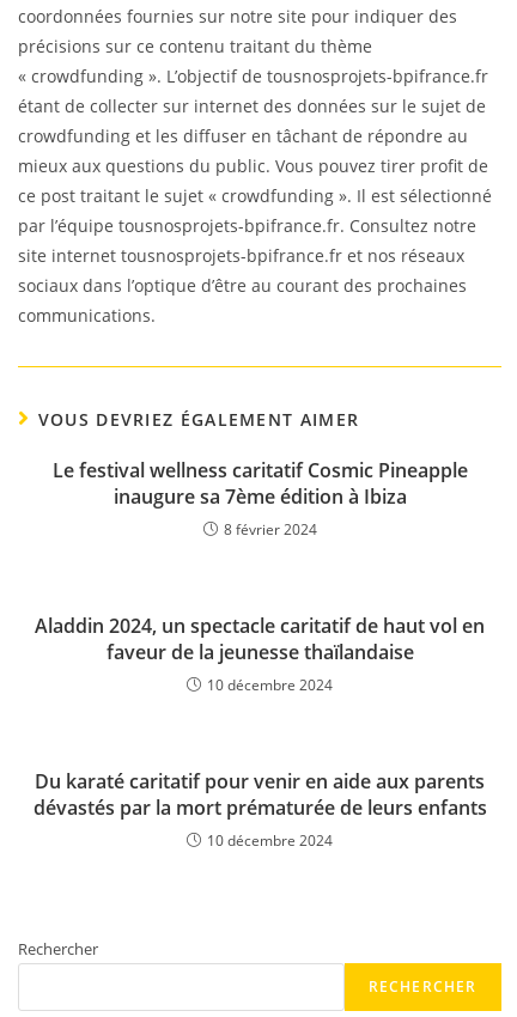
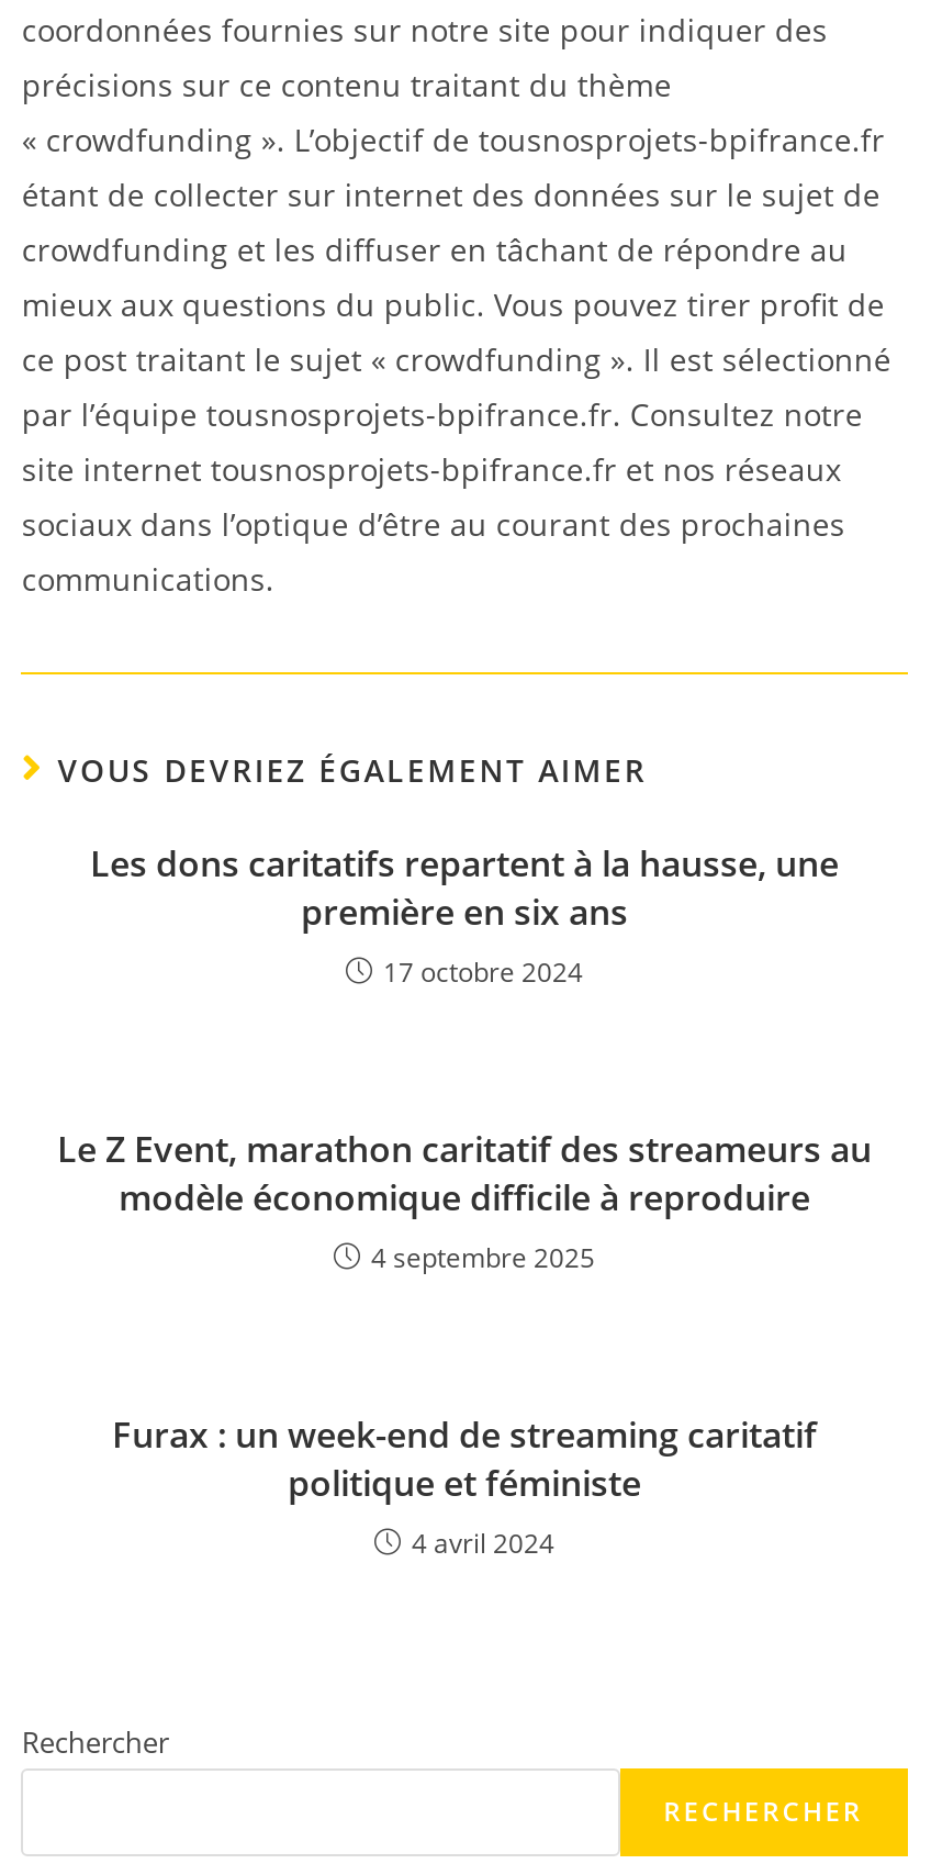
[52,457,467,540] Le festival wellness caritatif Cosmic Pineapple | inaugure sa 7ème édition à Ibiza | 8 février 2024 -> [90,839,839,991] Les dons caritatifs repartent à la hausse, une | première en six ans | 17 octobre 2024
[35,613,485,695] Aladdin 2024, un spectacle caritatif de haut vol en | faveur de la jeunesse thaïlandaise | 10 décembre 2024 -> [57,1125,872,1276] Le Z Event, marathon caritatif des streameurs au | modèle économique difficile à reproduire | 4 septembre 2025
[33,768,486,851] Du karaté caritatif pour venir en aide aux parents | dévastés par la mort prématurée de leurs enfants | 10 décembre 2024 -> [112,1410,817,1562] Furax : un week-end de streaming caritatif | politique et féministe | 4 avril 2024

